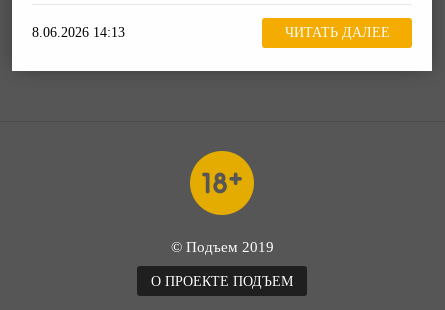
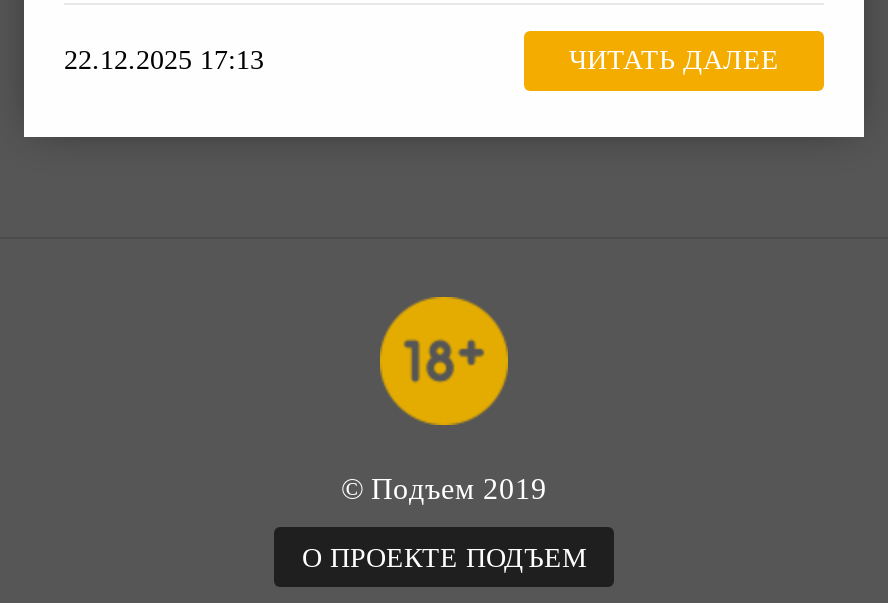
[32,25,125,40] 8.06.2026 14:13 -> [64,45,264,75] 22.12.2025 17:13

